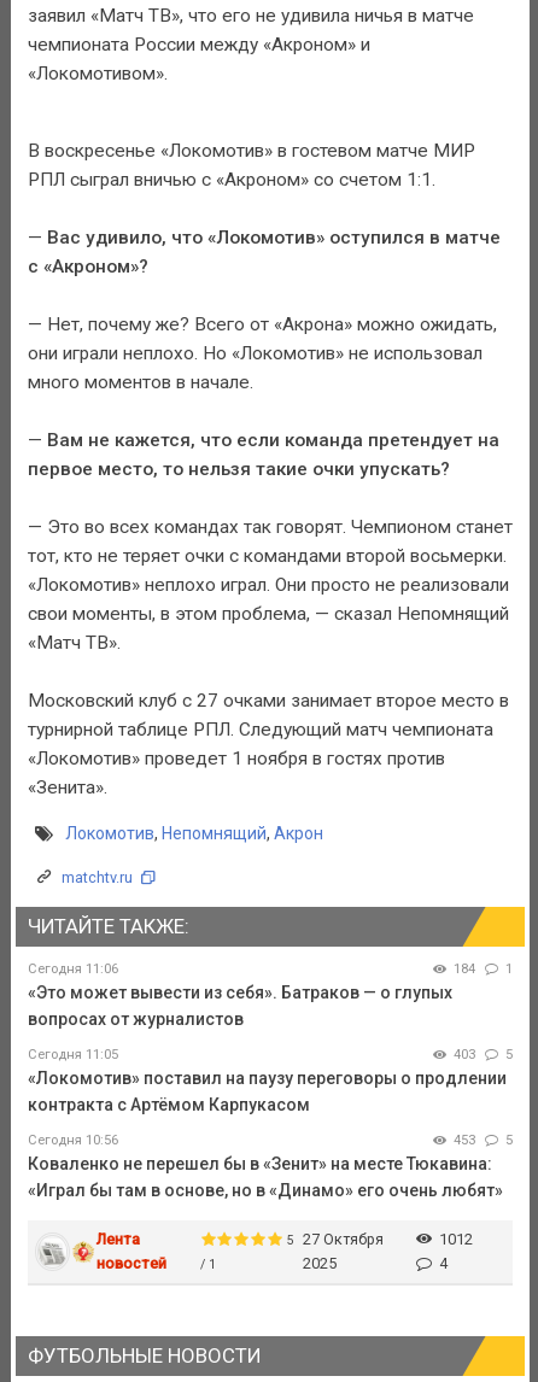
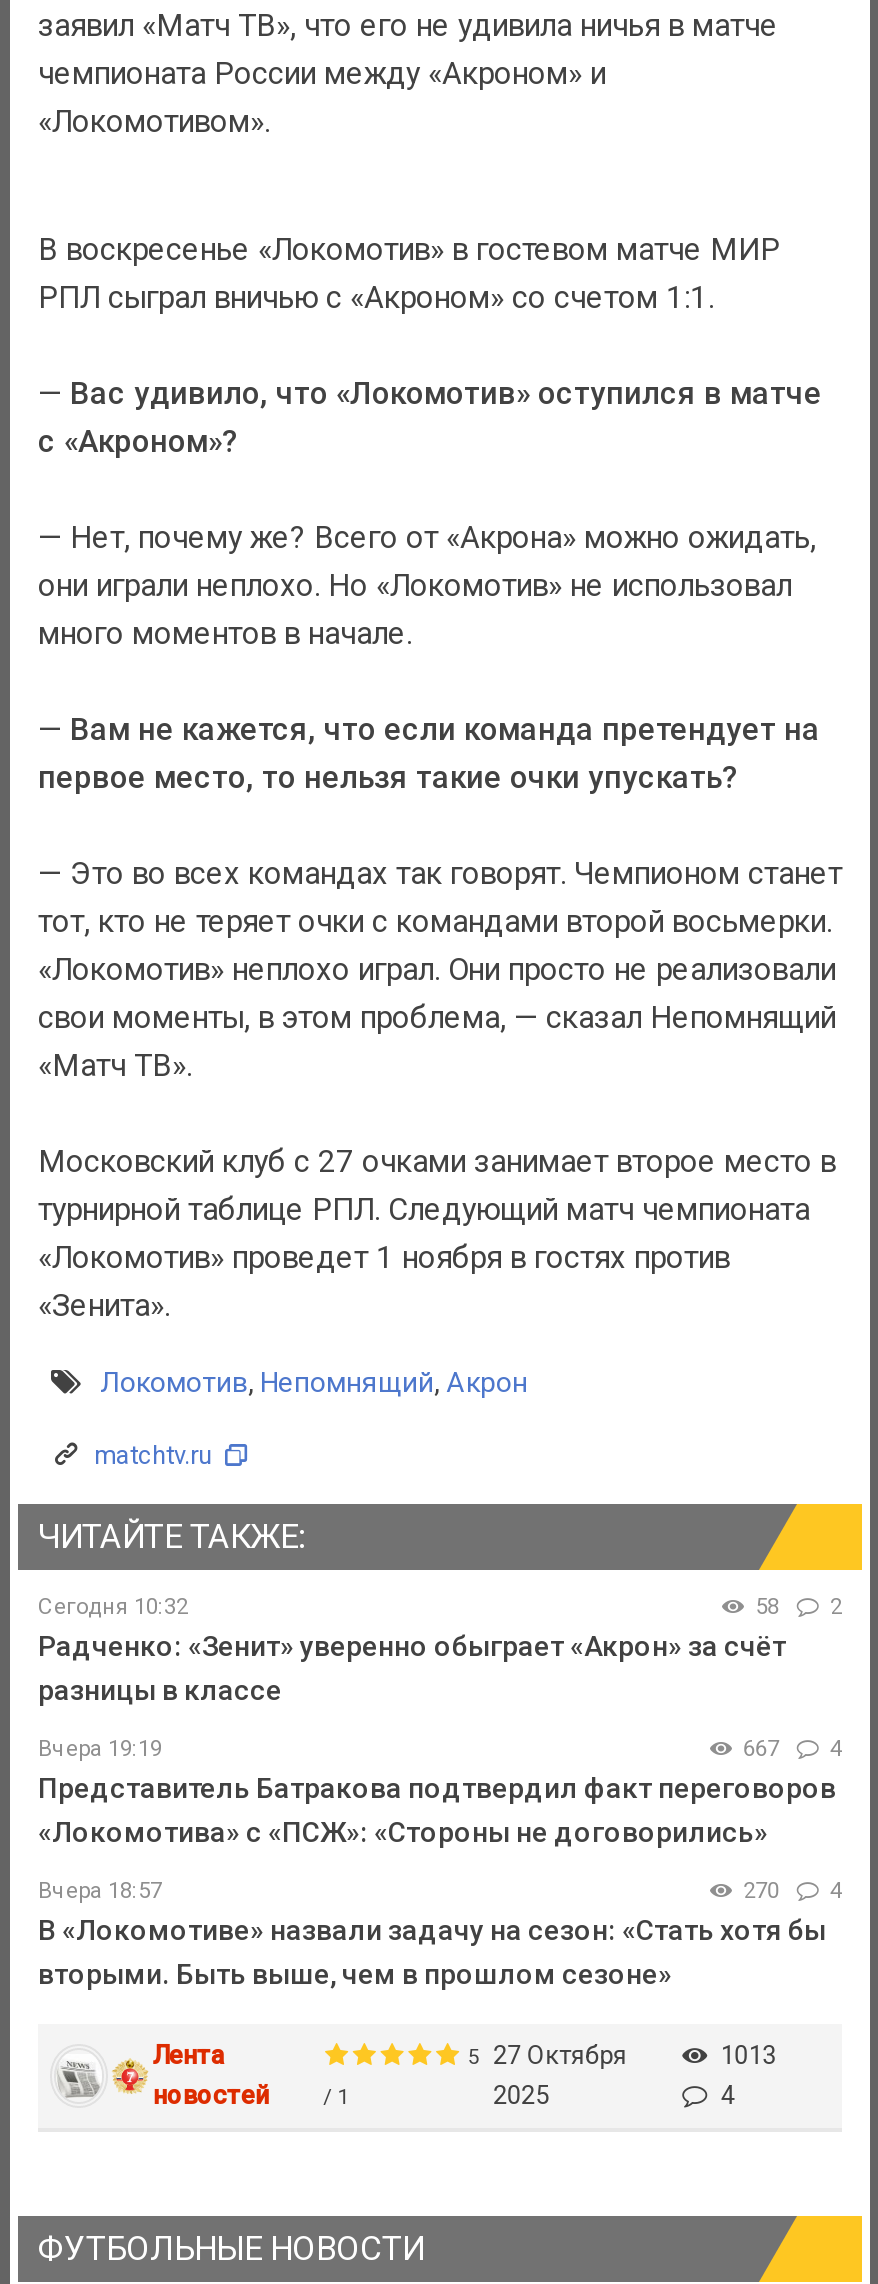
[28,961,513,1029] Сегодня 11:06 | 184 | 1 | «Это может вывести из себя». Батраков — о глупых | вопросах от журналистов -> [38,1594,842,1706] Сегодня 10:32 | 58 | 2 | Радченко: «Зенит» уверенно обыграет «Акрон» за счёт | разницы в классе
[28,1047,513,1114] Сегодня 11:05 | 403 | 5 | «Локомотив» поставил на паузу переговоры о продлении | контракта с Артёмом Карпукасом -> [38,1736,842,1848] Вчера 19:19 | 667 | 4 | Представитель Батракова подтвердил факт переговоров | «Локомотива» с «ПСЖ»: «Стороны не договорились»
[28,1132,513,1199] Сегодня 10:56 | 453 | 5 | Коваленко не перешел бы в «Зенит» на месте Тюкавина: | «Играл бы там в основе, но в «Динамо» его очень любят» -> [38,1877,842,1989] Вчера 18:57 | 270 | 4 | В «Локомотиве» назвали задачу на сезон: «Стать хотя бы | вторыми. Быть выше, чем в прошлом сезоне»
[439,1230,473,1248] 1012 -> [720,2040,776,2070] 1013

